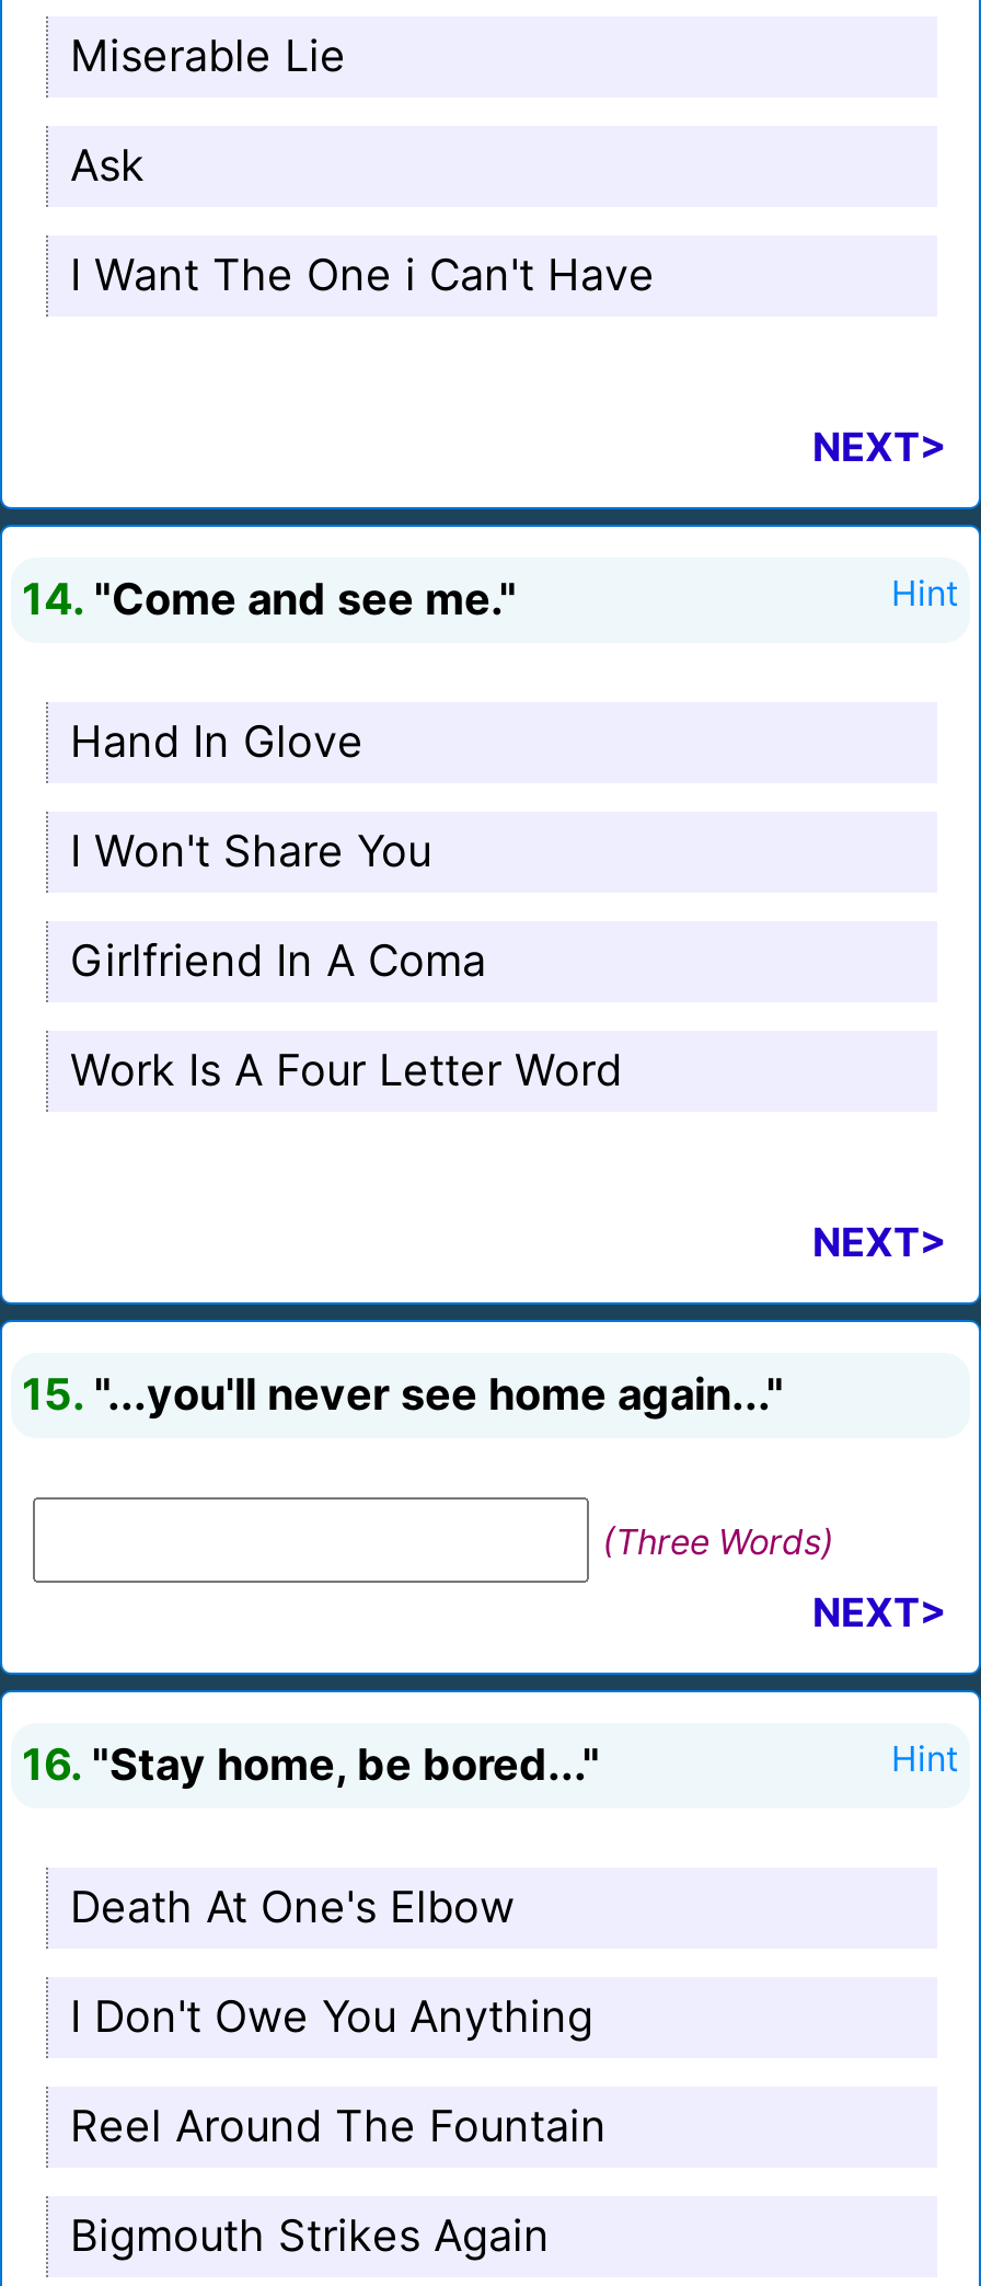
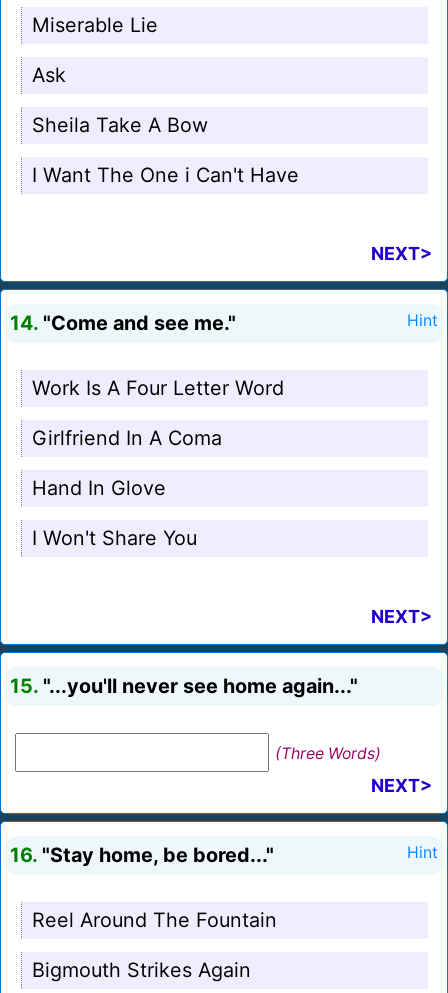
none -> [32,113,208,137] Sheila Take A Bow
moved [22,249,959,625] -> [10,163,438,335]: I Want The One i Can't Have | NEXT> | 14. "Come and see me." | Hint
moved [70,715,431,877] -> [32,476,197,550]: Hand In Glove | I Won't Share You
moved [70,934,622,1096] -> [32,376,284,450]: Work Is A Four Letter Word | Girlfriend In A Coma
moved [22,1219,959,1791] -> [10,606,438,867]: NEXT> | 15. "...you'll never see home again..." | (Three Words) | NEXT> | 16. "Stay home, be bored..." | Hint
[70,1881,593,2043] Death At One's Elbow | I Don't Owe You Anything -> none

